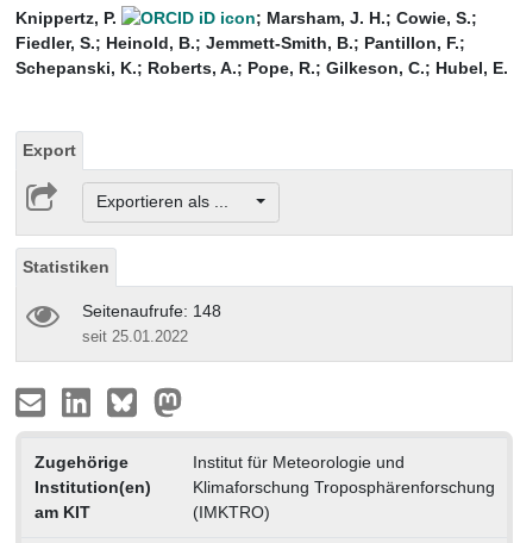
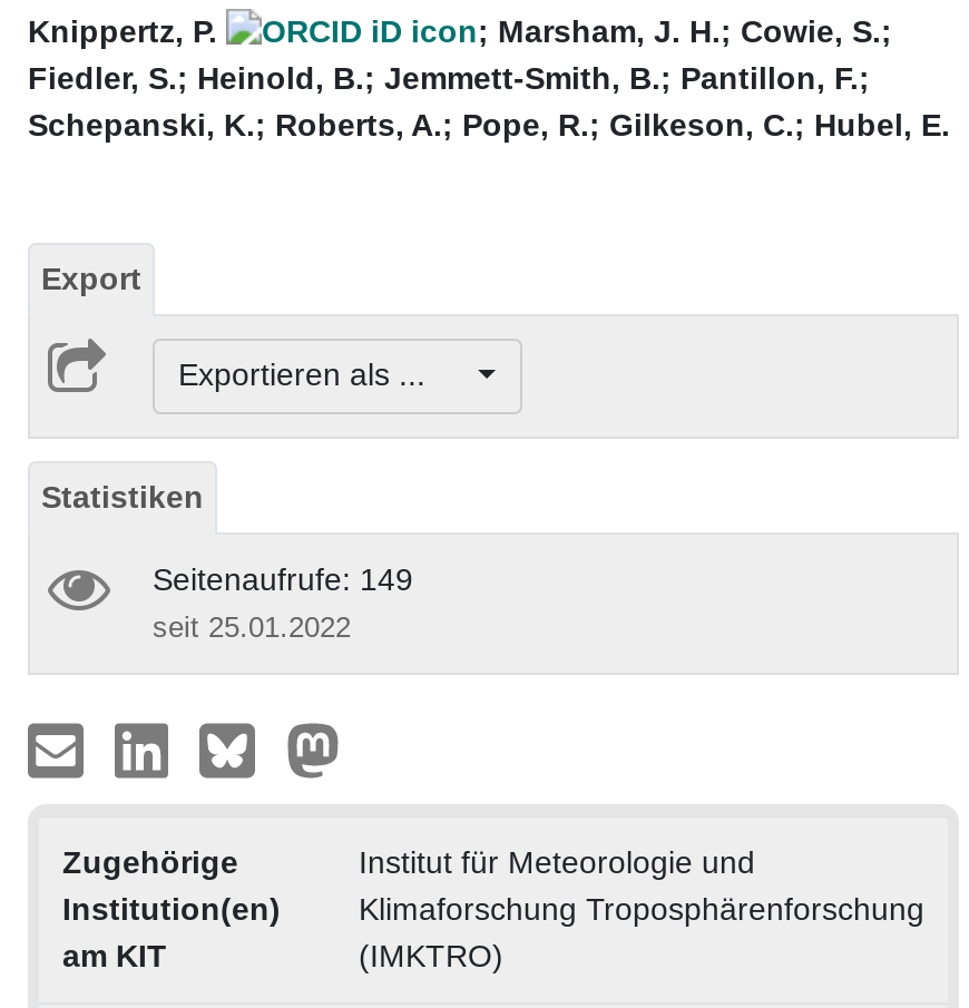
[82,301,221,320] Seitenaufrufe: 148 -> [153,560,413,596] Seitenaufrufe: 149

